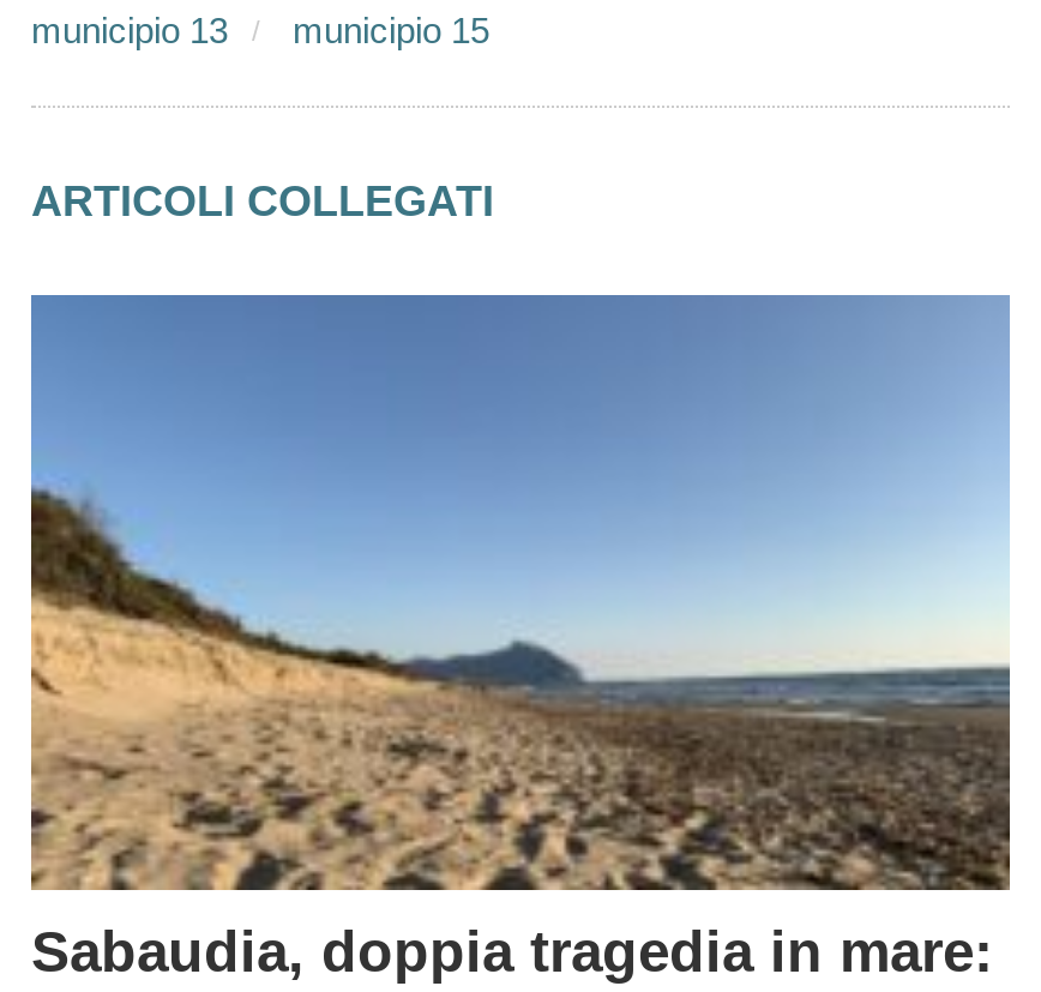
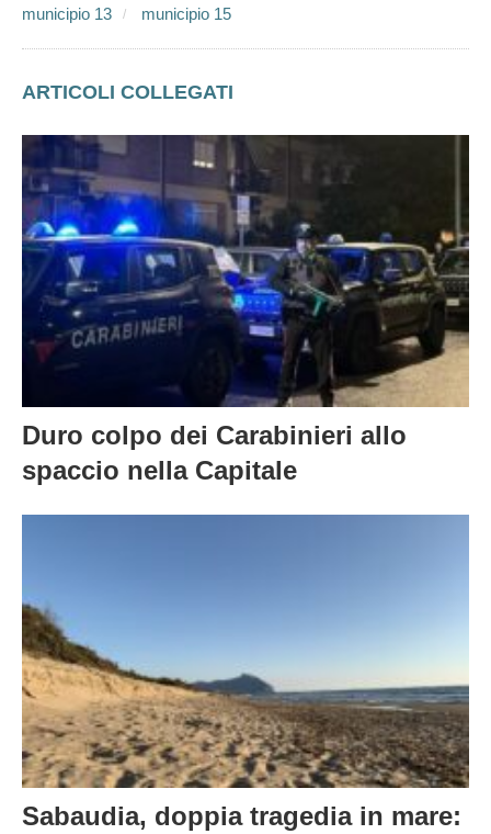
none -> [21,134,470,485] [image] | Duro colpo dei Carabinieri allo | spaccio nella Capitale

